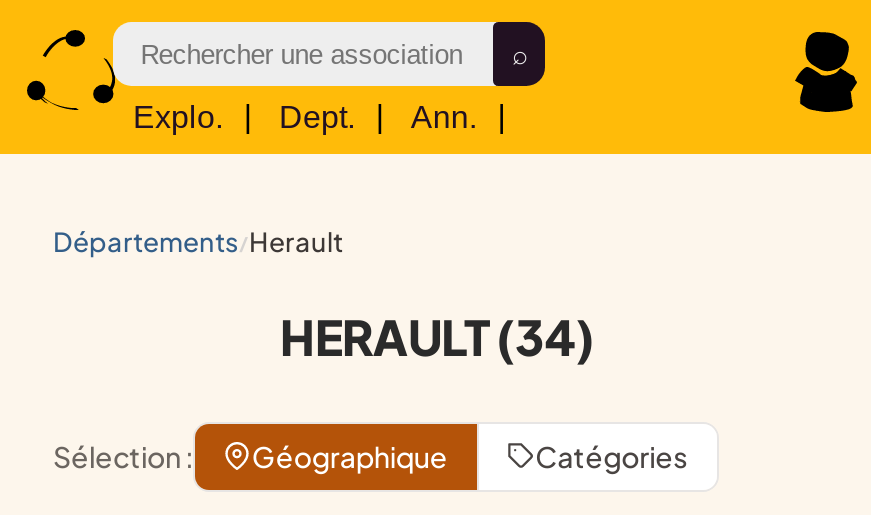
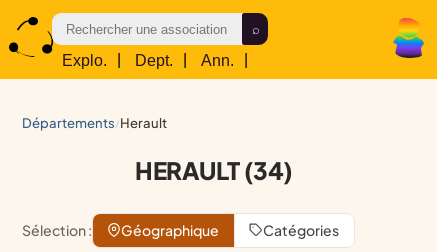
[795,30,859,112] [image] -> [393,18,425,58] [image]

